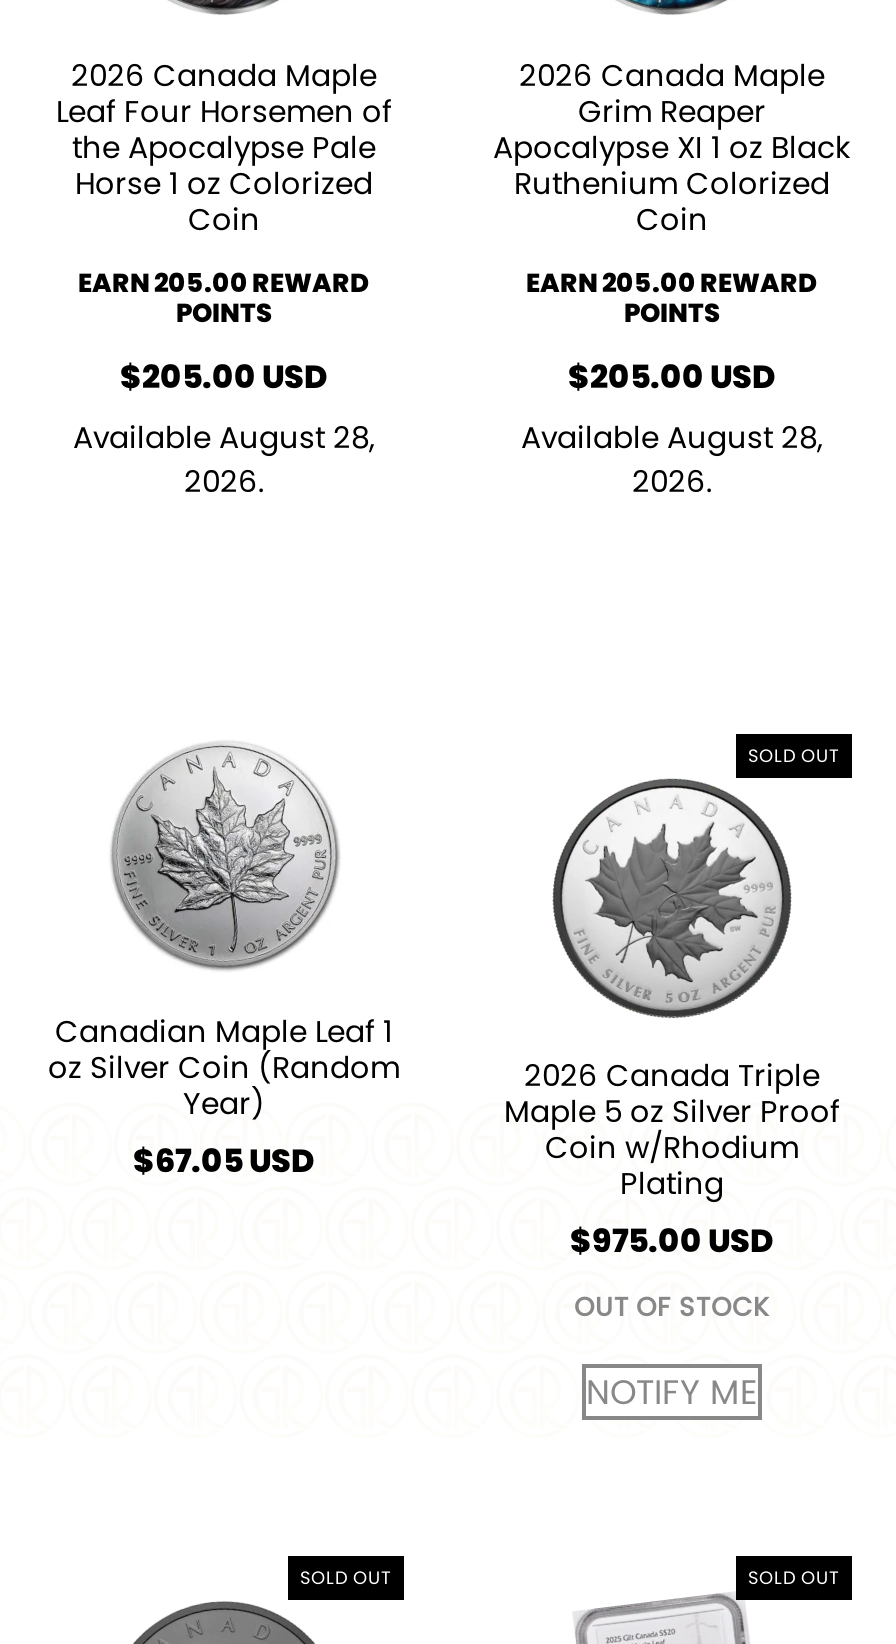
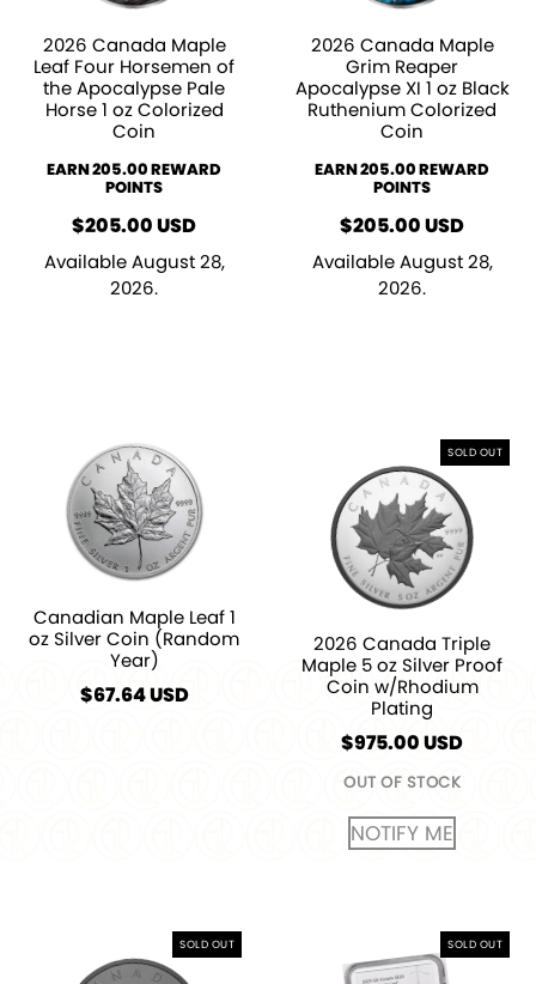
[133,1139,243,1185] $67.05 -> [80,682,145,709] $67.64

